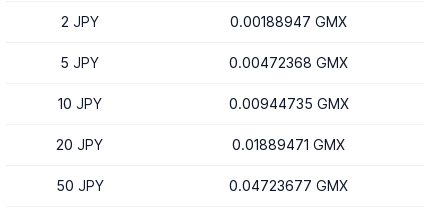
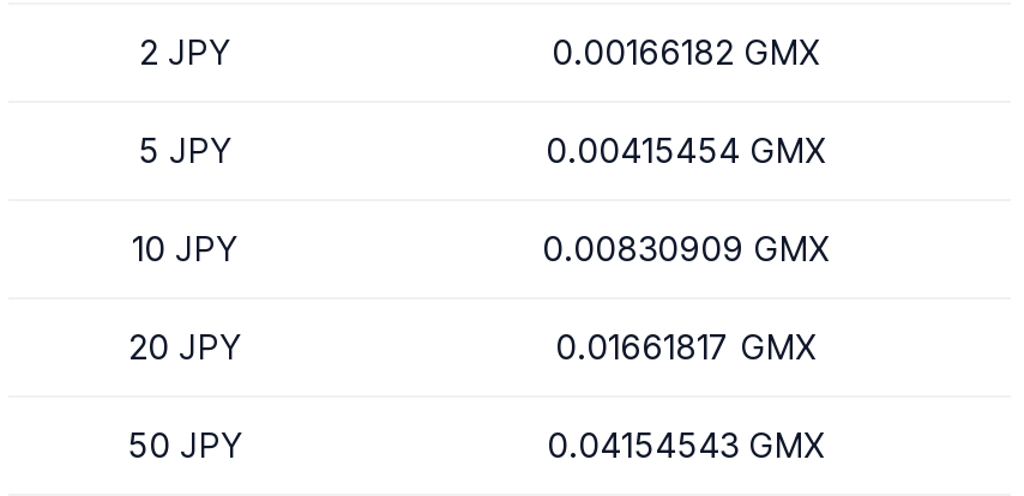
[230,13,347,30] 0.00188947 GMX -> [552,31,820,72] 0.00166182 GMX
[229,54,348,71] 0.00472368 GMX -> [546,129,826,170] 0.00415454 GMX
[228,95,348,112] 0.00944735 GMX -> [542,228,830,268] 0.00830909 GMX
[232,136,345,153] 0.01889471 GMX -> [555,326,817,367] 0.01661817 GMX
[229,177,348,194] 0.04723677 GMX -> [547,424,825,465] 0.04154543 GMX

